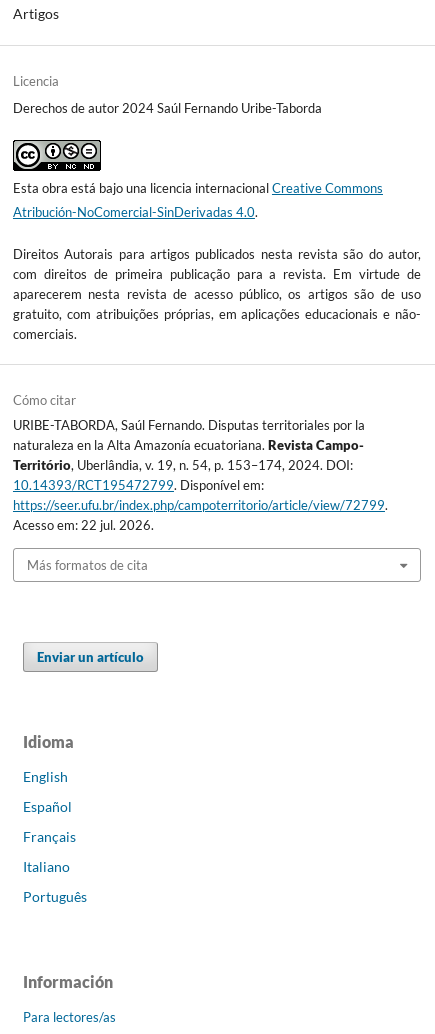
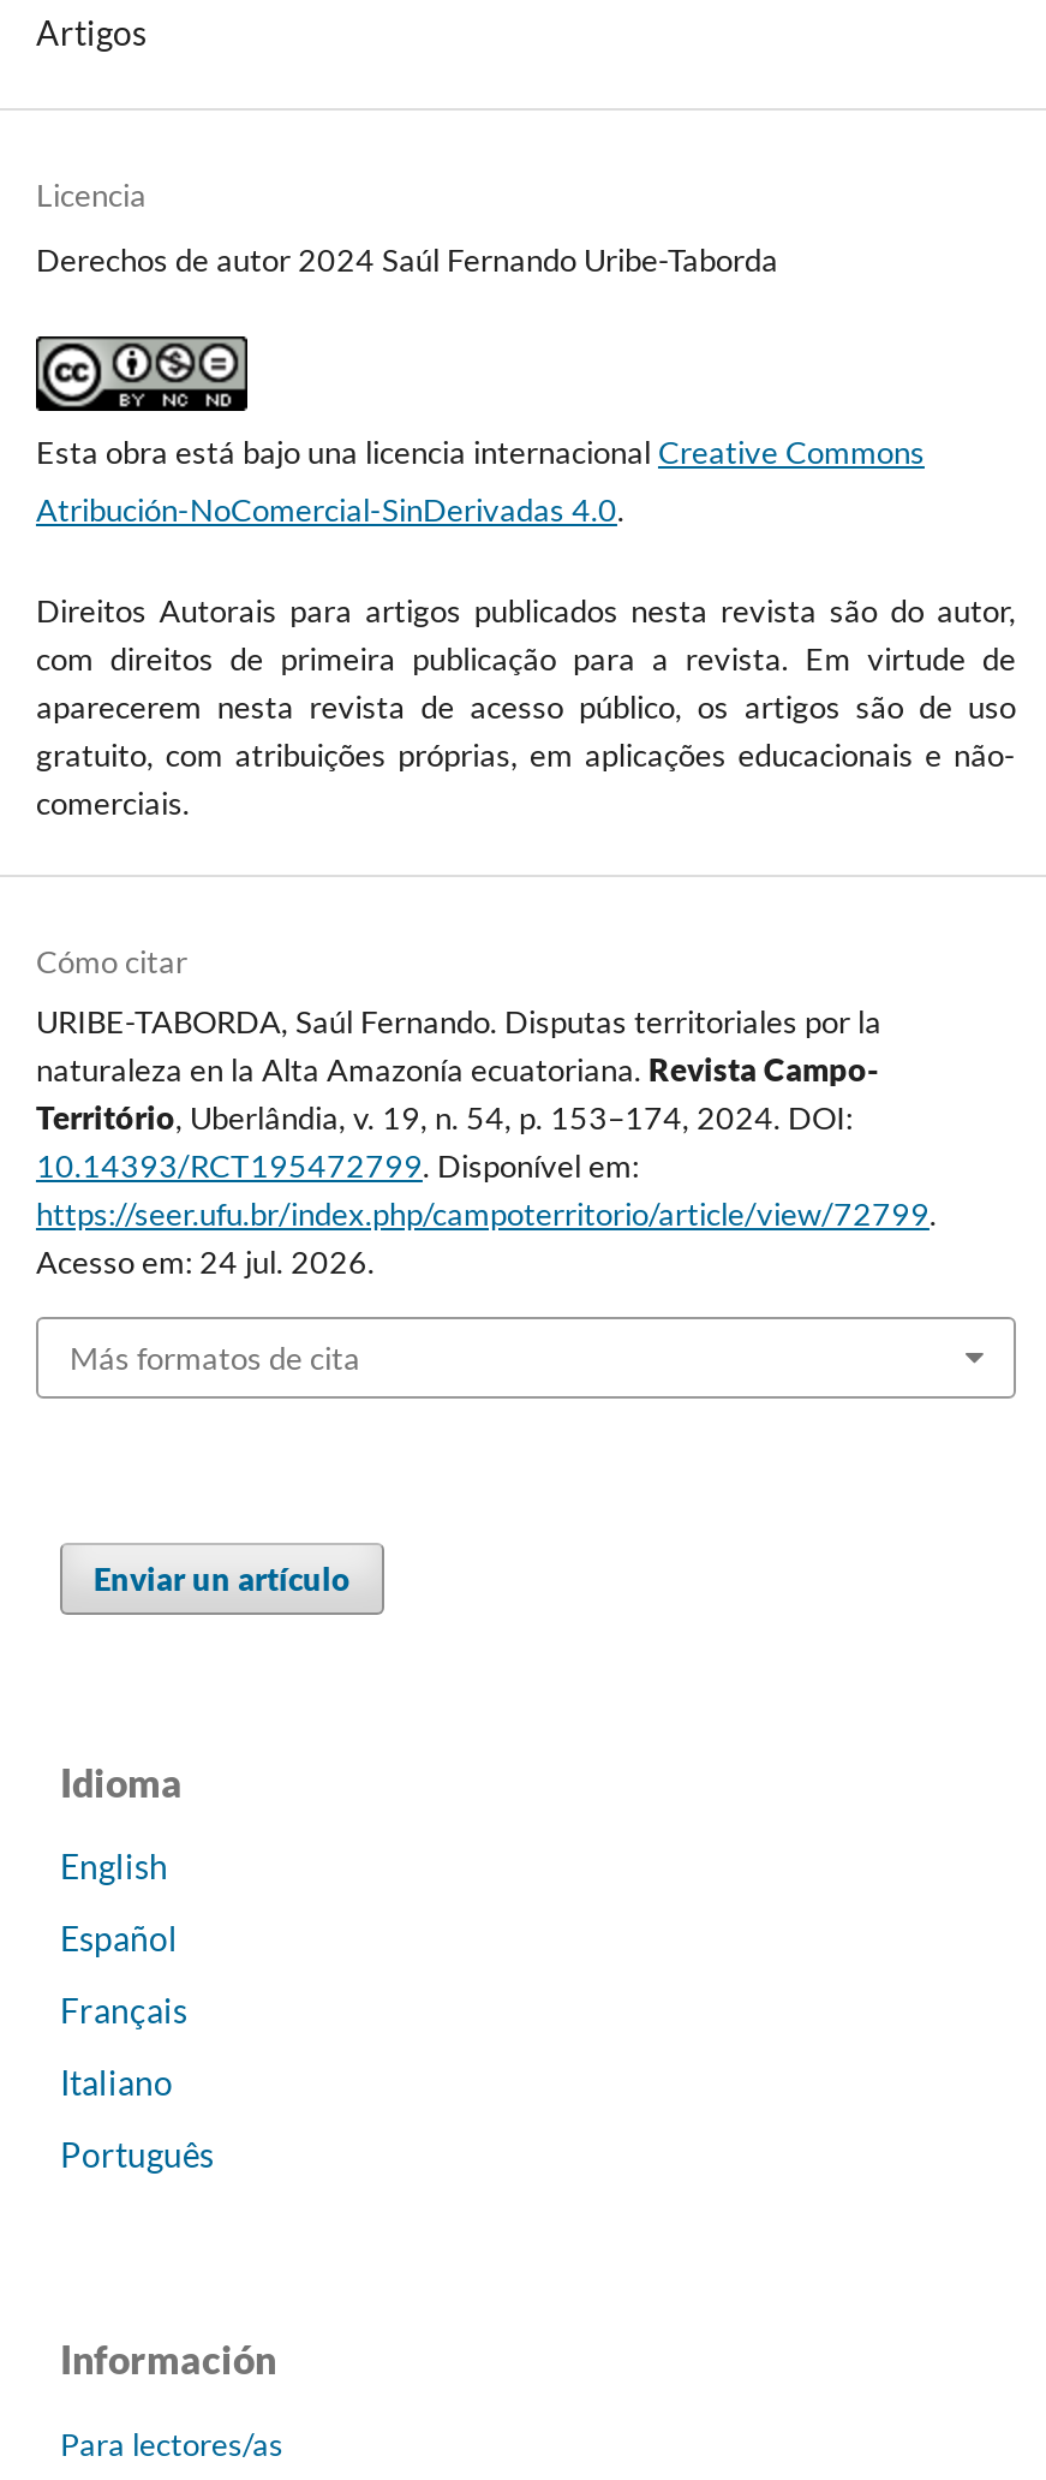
[13,517,154,533] Acesso em: 22 jul. 2026. -> [36,1241,375,1280] Acesso em: 24 jul. 2026.

